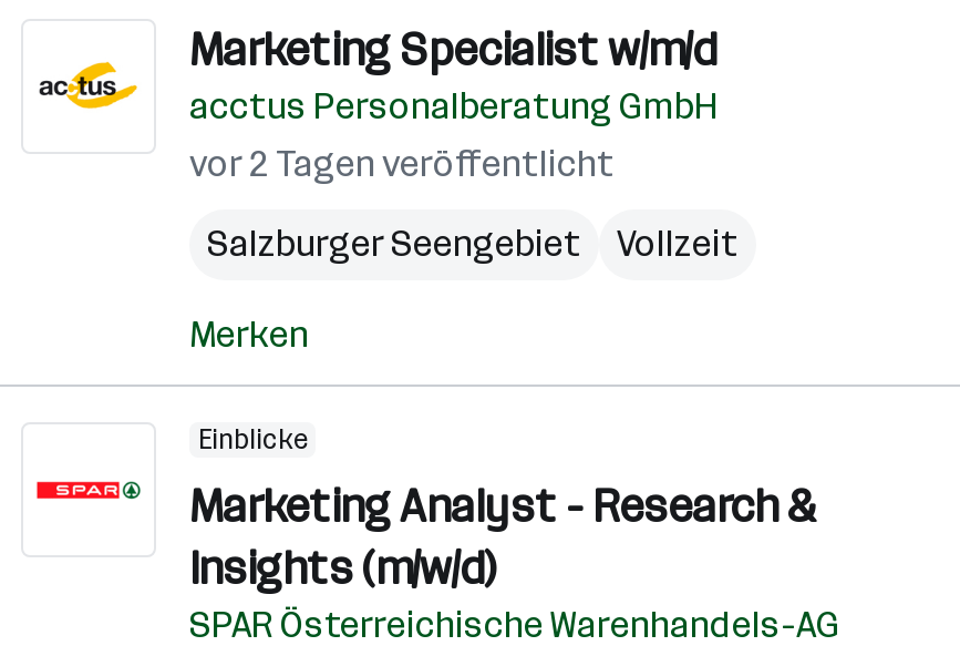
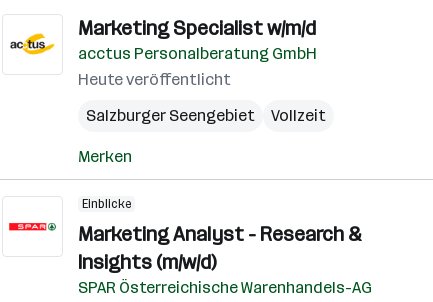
[189,143,615,185] vor 2 Tagen veröffentlicht -> [78,70,231,89] Heute veröffentlicht

